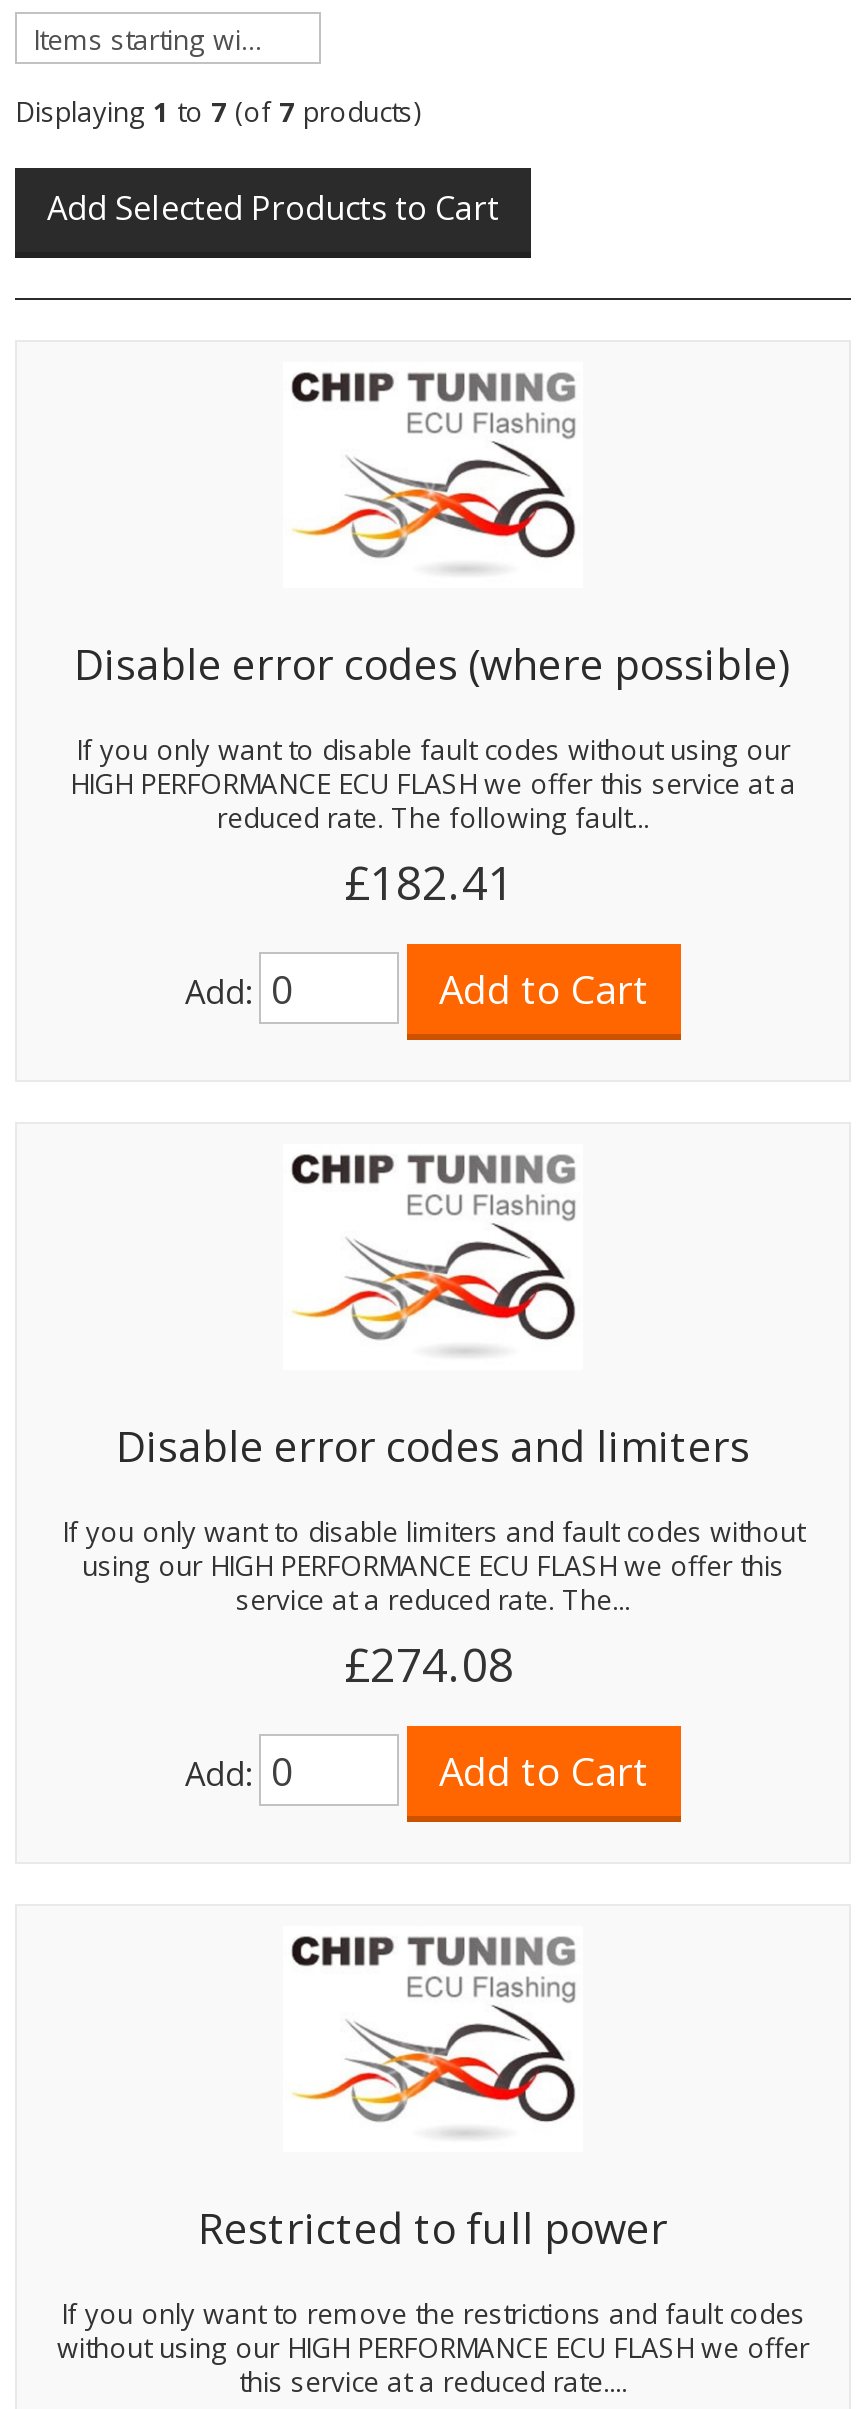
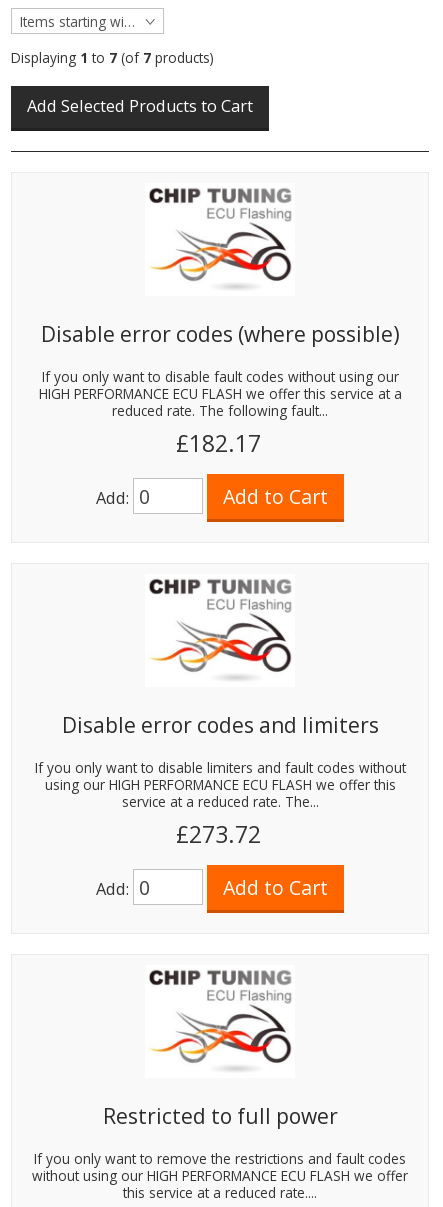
[344,851,514,913] £182.41 -> [175,428,260,459] £182.17
[344,1633,514,1695] £274.08 -> [175,819,260,850] £273.72

